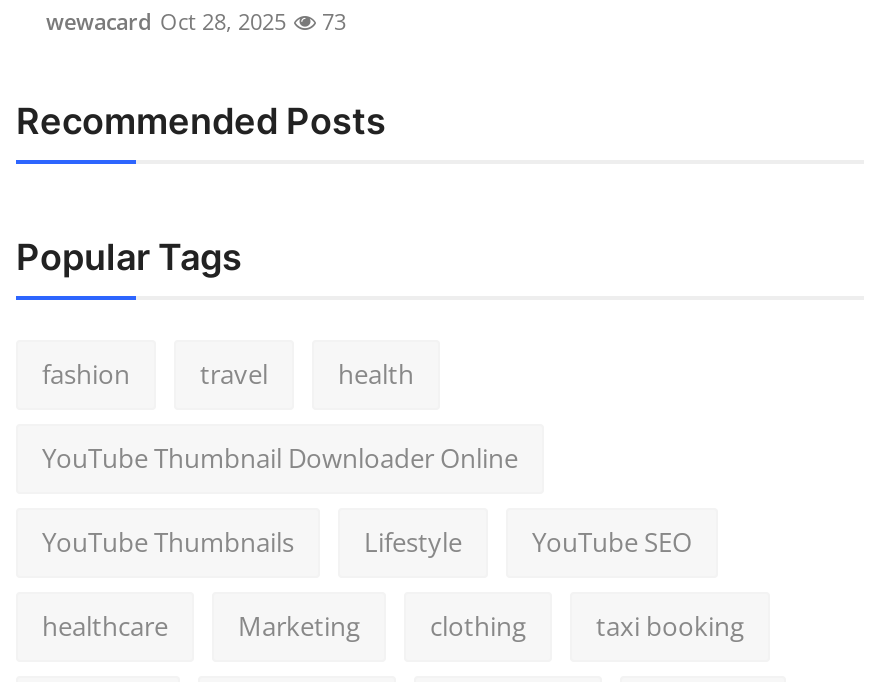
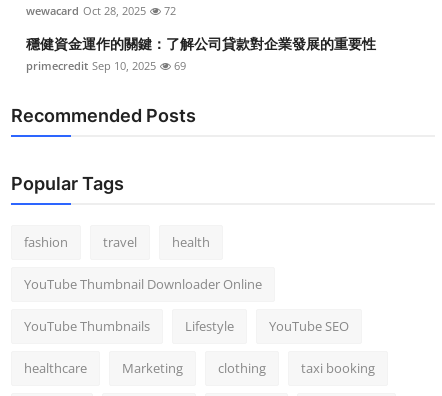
[316,7,346,37] 73 -> [26,3,376,73] 72 | 穩健資金運作的關鍵：了解公司貸款對企業發展的重要性 | primecredit Sep 10, 2025 | 69

